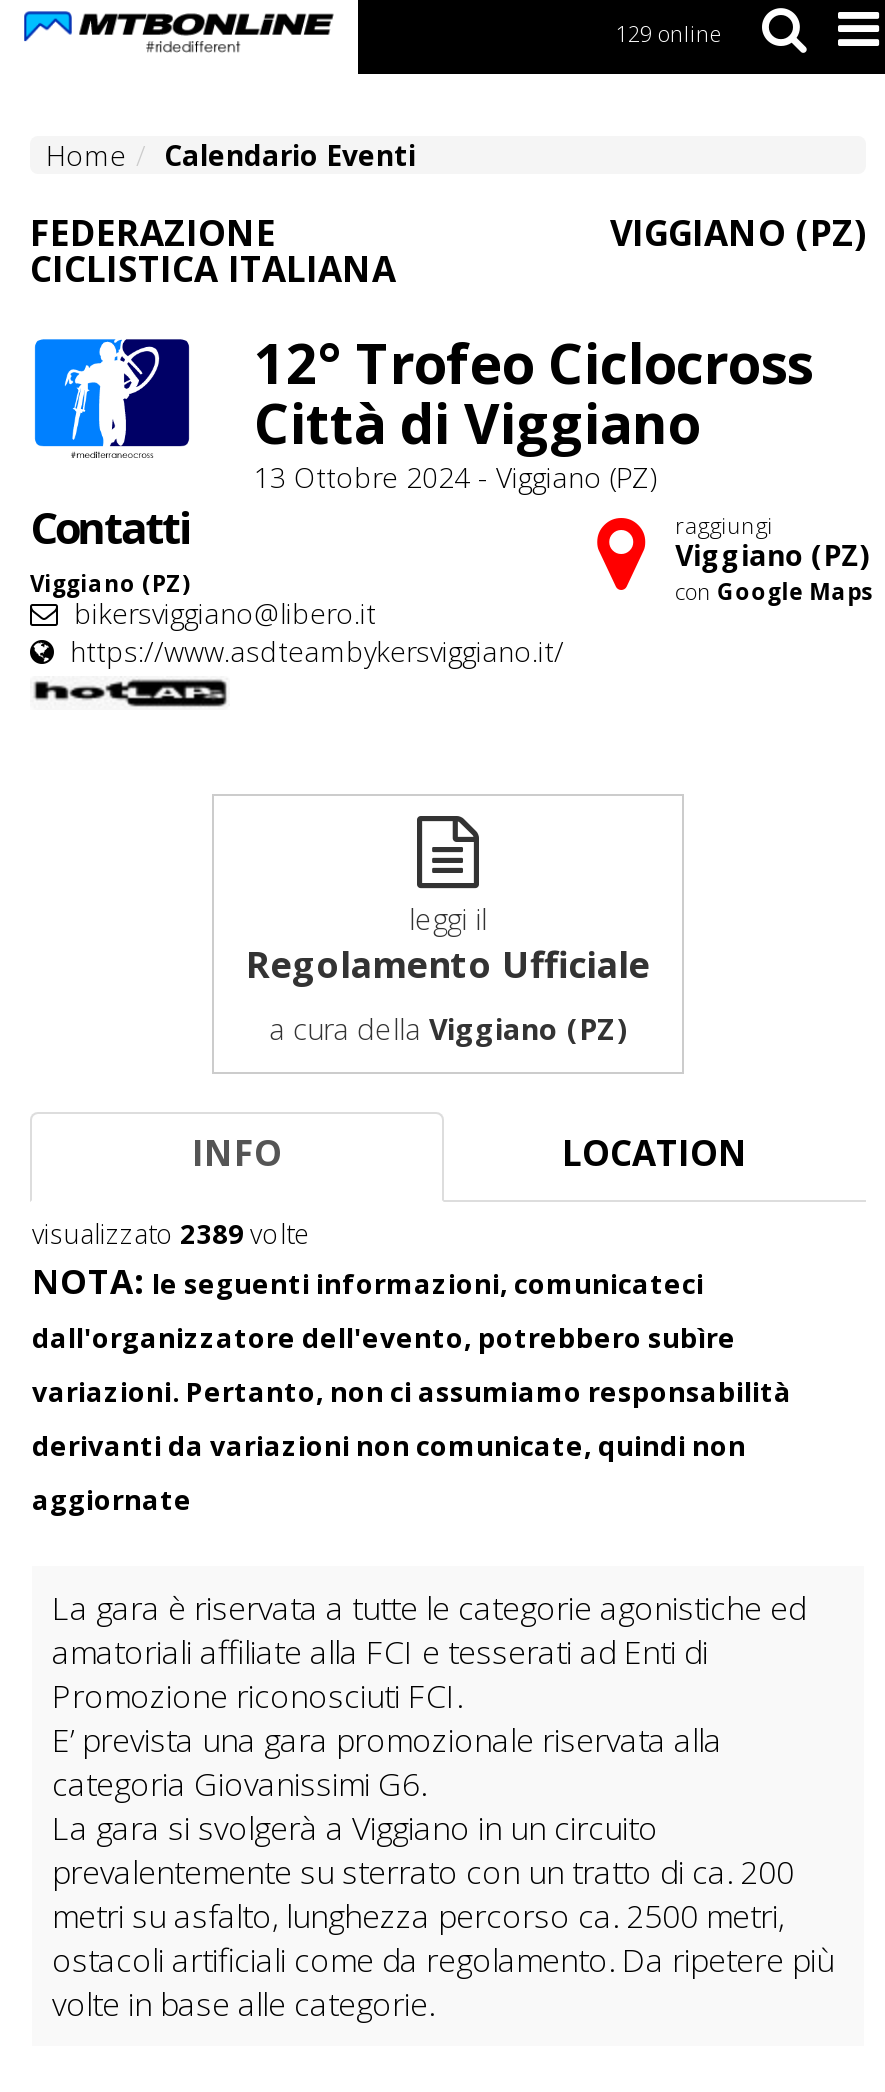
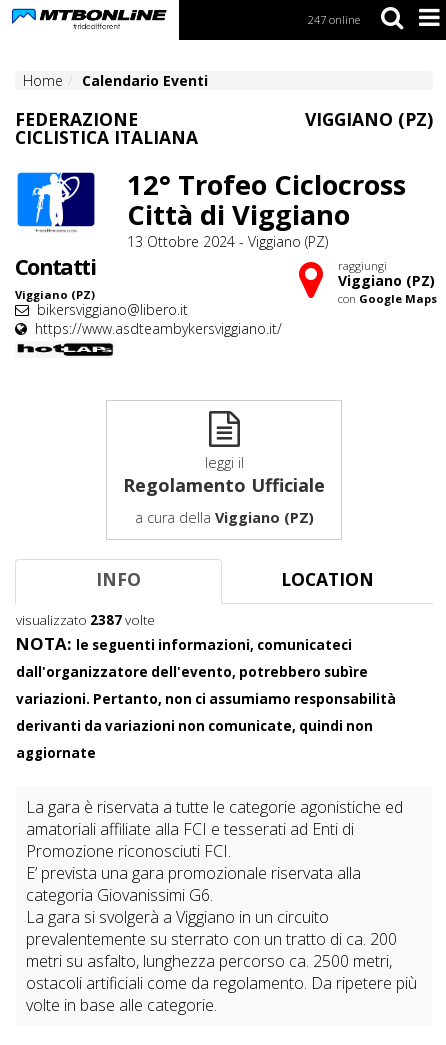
[616,17,720,47] 129 online -> [308,12,360,27] 247 online
[32,1216,310,1252] visualizzato 2389 volte -> [16,611,155,629] visualizzato 2387 volte

